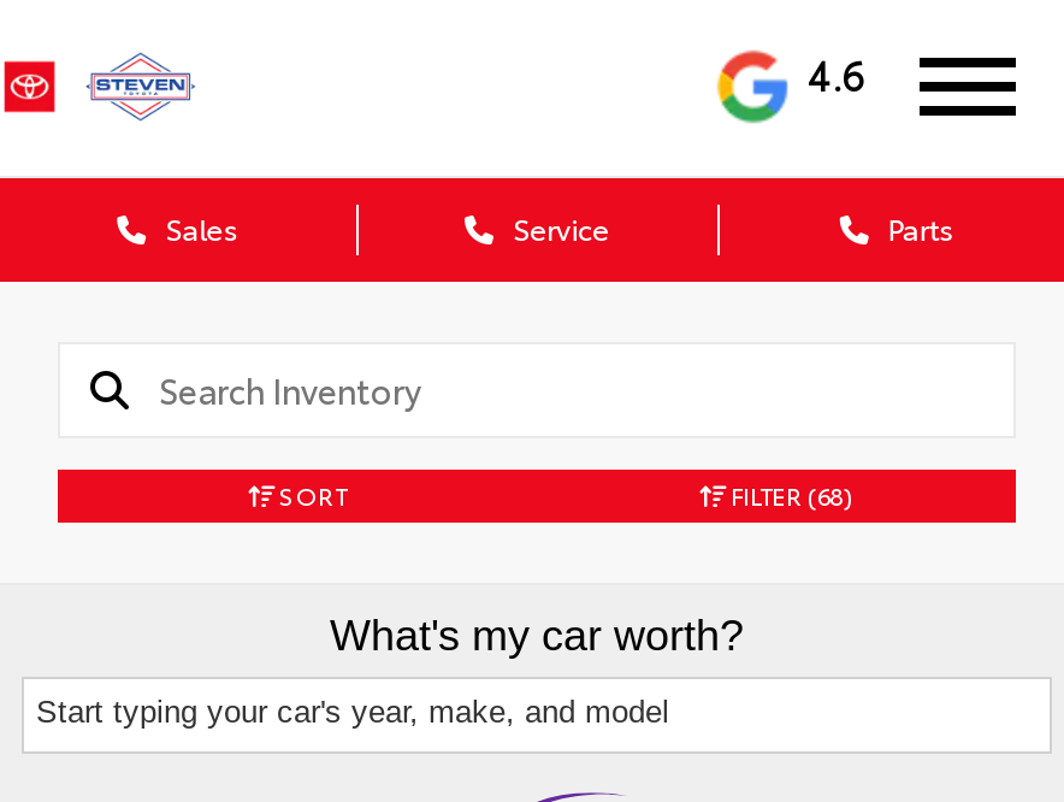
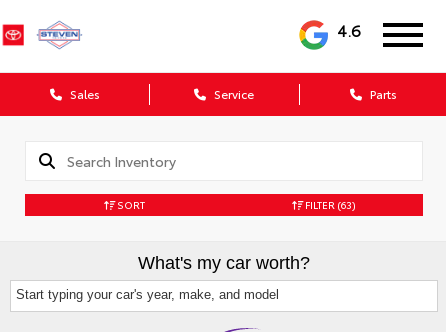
[726,476,853,513] FILTER (68) -> [302,197,355,212] FILTER (63)

